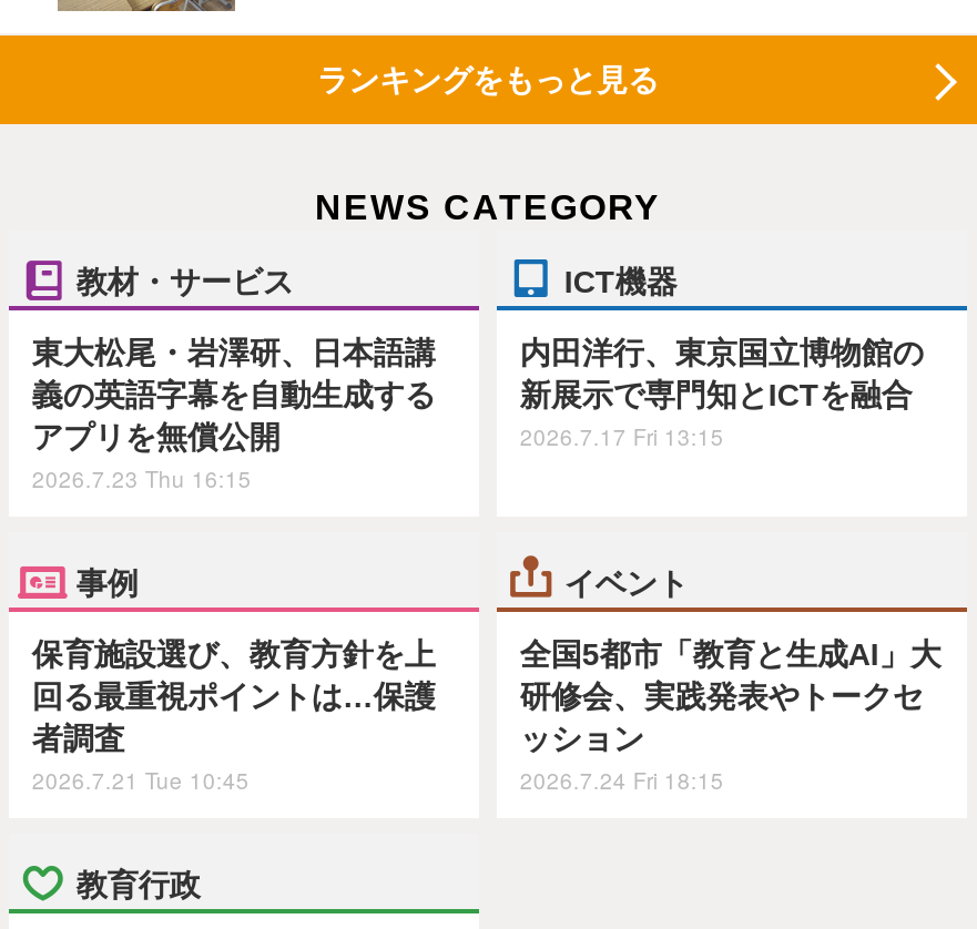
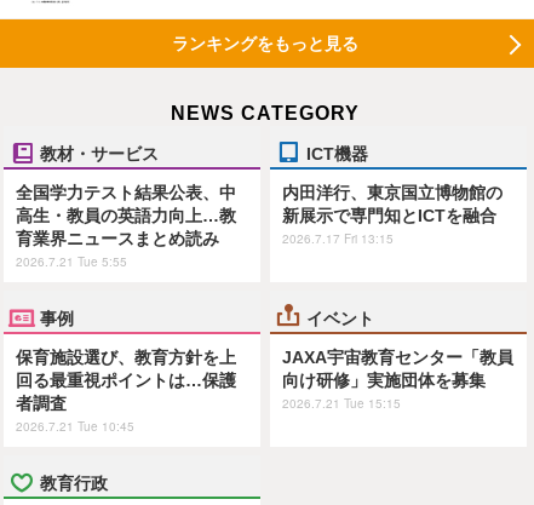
[32,336,436,495] 東大松尾・岩澤研、日本語講 | 義の英語字幕を自動生成する | アプリを無償公開 | 2026.7.23 Thu 16:15 -> [16,183,237,271] 全国学力テスト結果公表、中 | 高生・教員の英語力向上…教 | 育業界ニュースまとめ読み | 2026.7.21 Tue 5:55
[520,636,941,796] 全国5都市「教育と生成AI」大 | 研修会、実践発表やトークセ | ッション | 2026.7.24 Fri 18:15 -> [283,347,514,412] JAXA宇宙教育センター「教員 | 向け研修」実施団体を募集 | 2026.7.21 Tue 15:15

